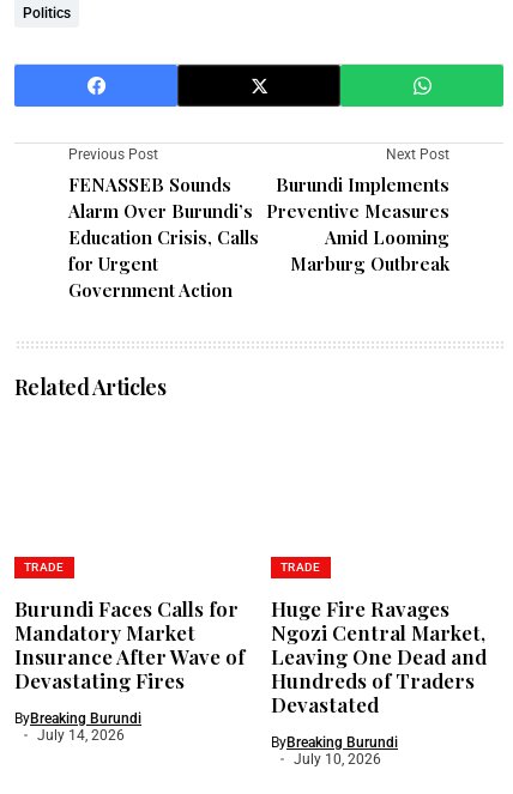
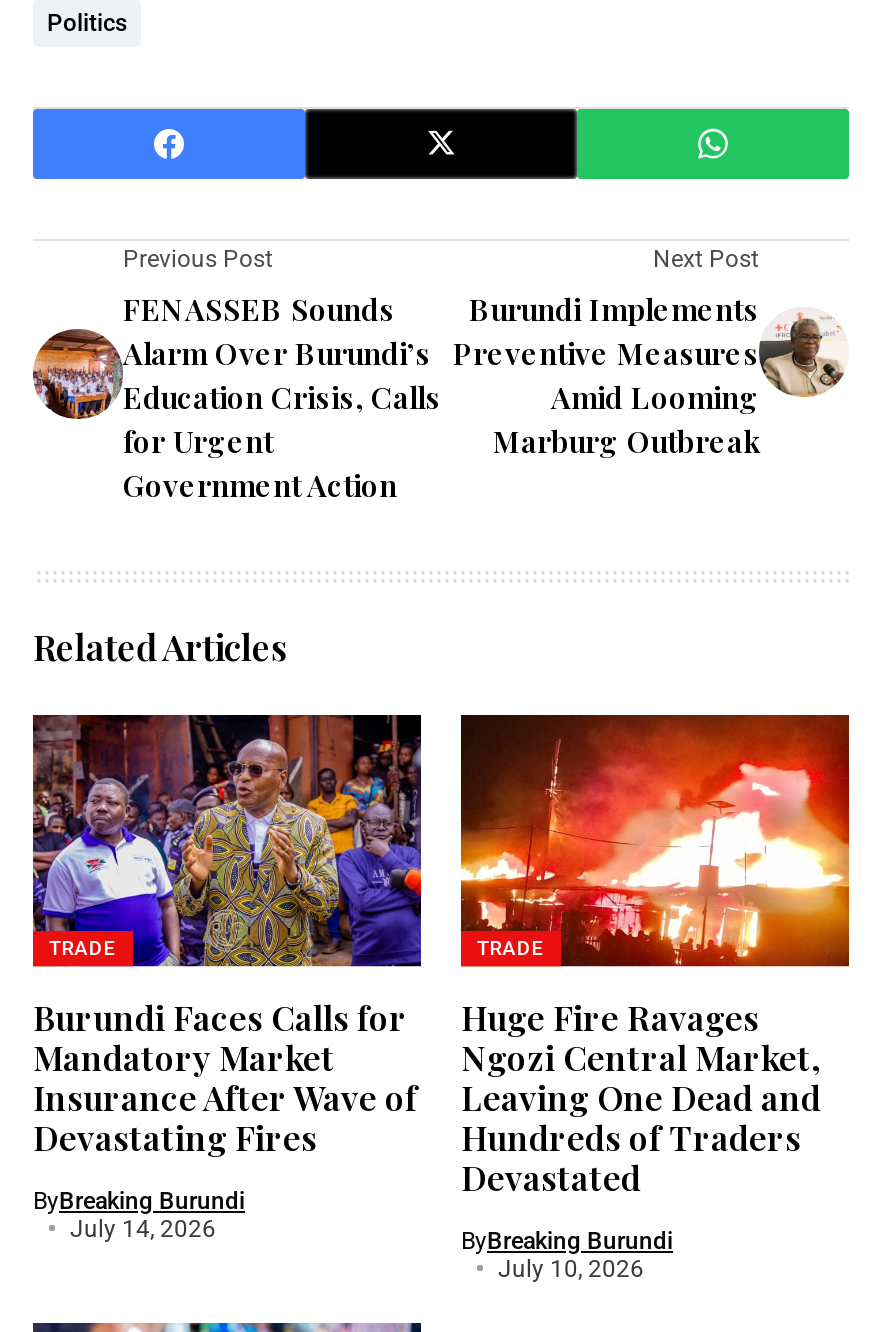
none -> [31,326,117,422] [image]
none -> [767,310,845,398] [image]
none -> [31,712,423,968] [image]
none -> [459,712,851,968] [image]

